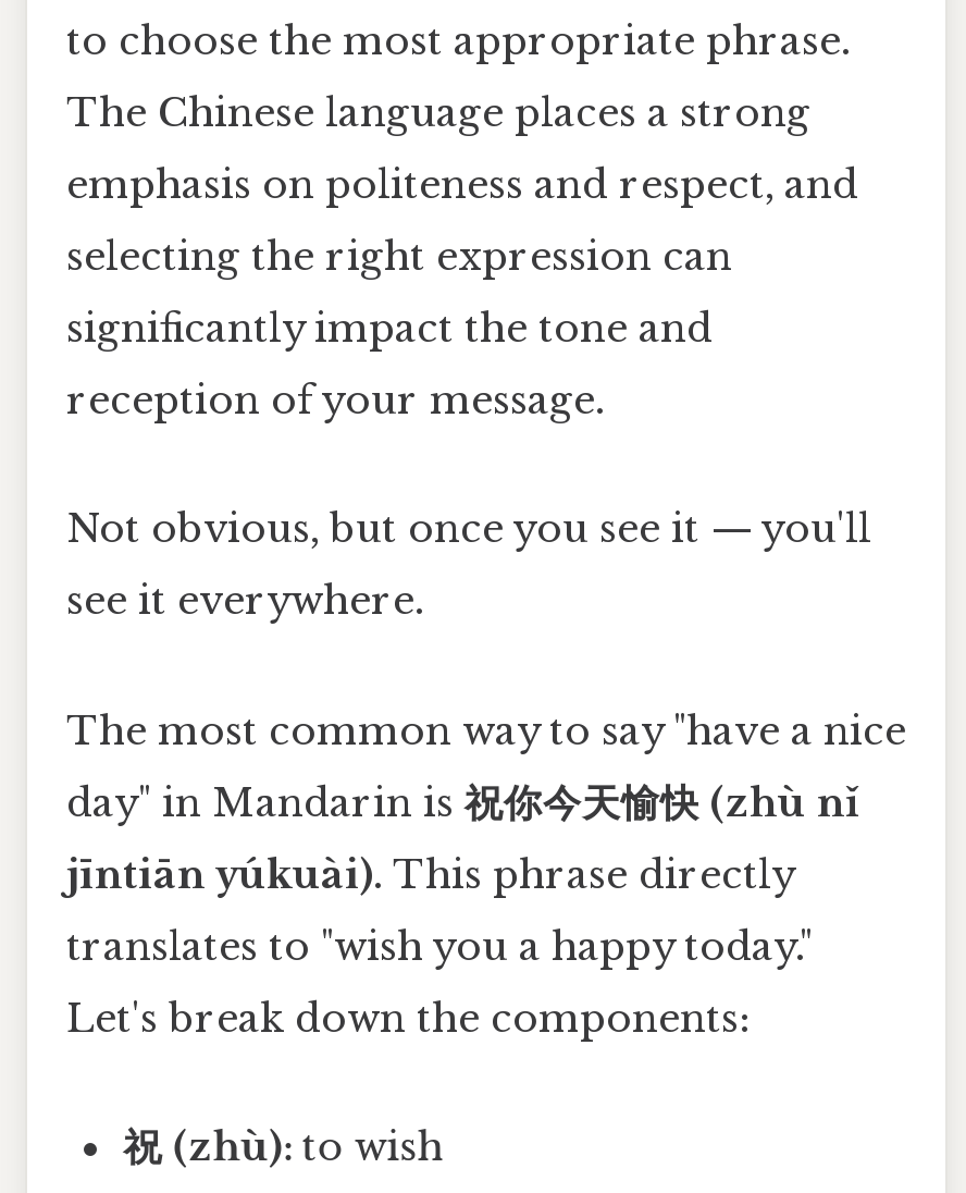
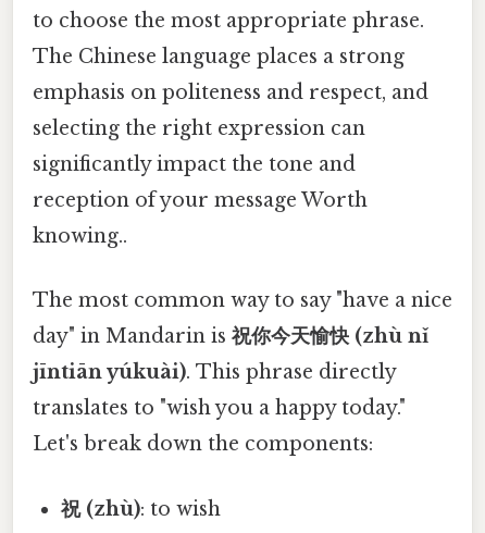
[66,377,871,626] reception of your message. | Not obvious, but once you see it — you'll | see it everywhere. -> [33,188,368,248] reception of your message Worth | knowing..

